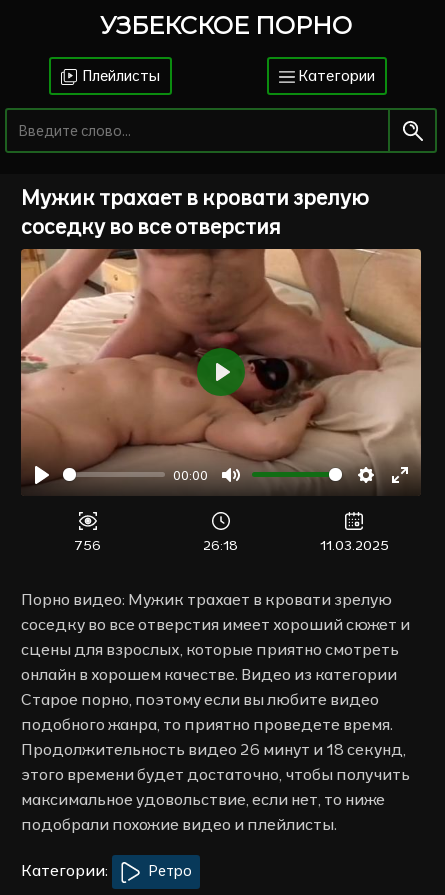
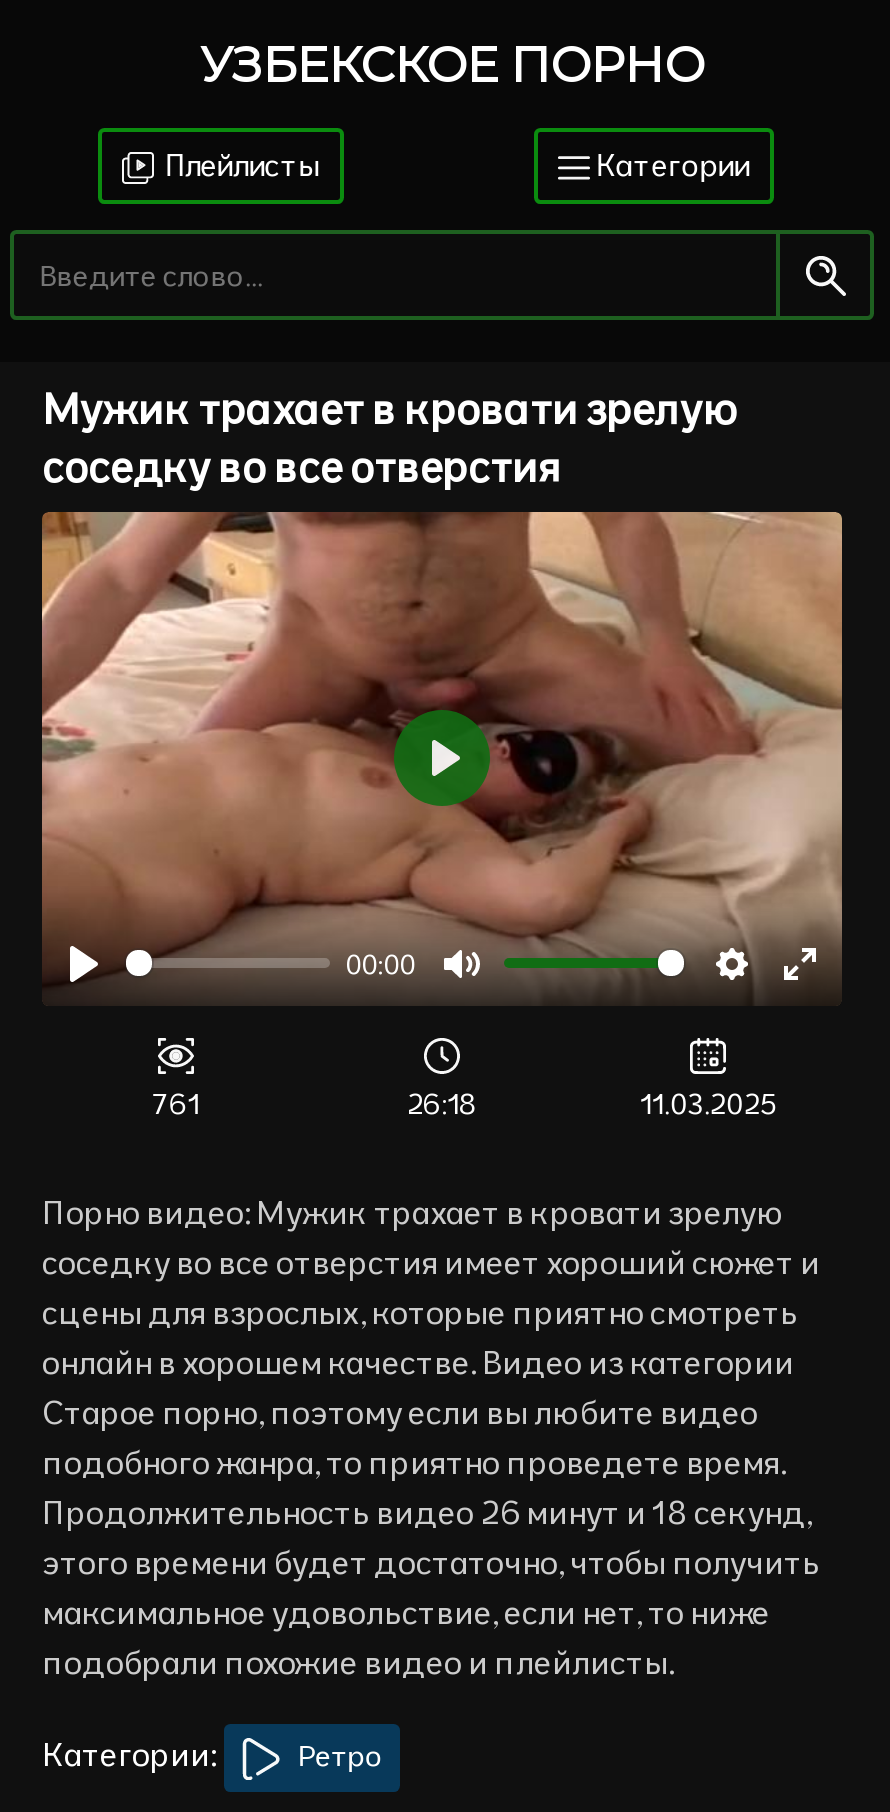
[74,536,101,554] 756 -> [151,1086,199,1122] 761

